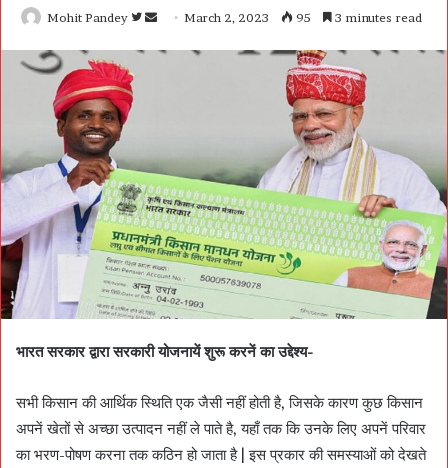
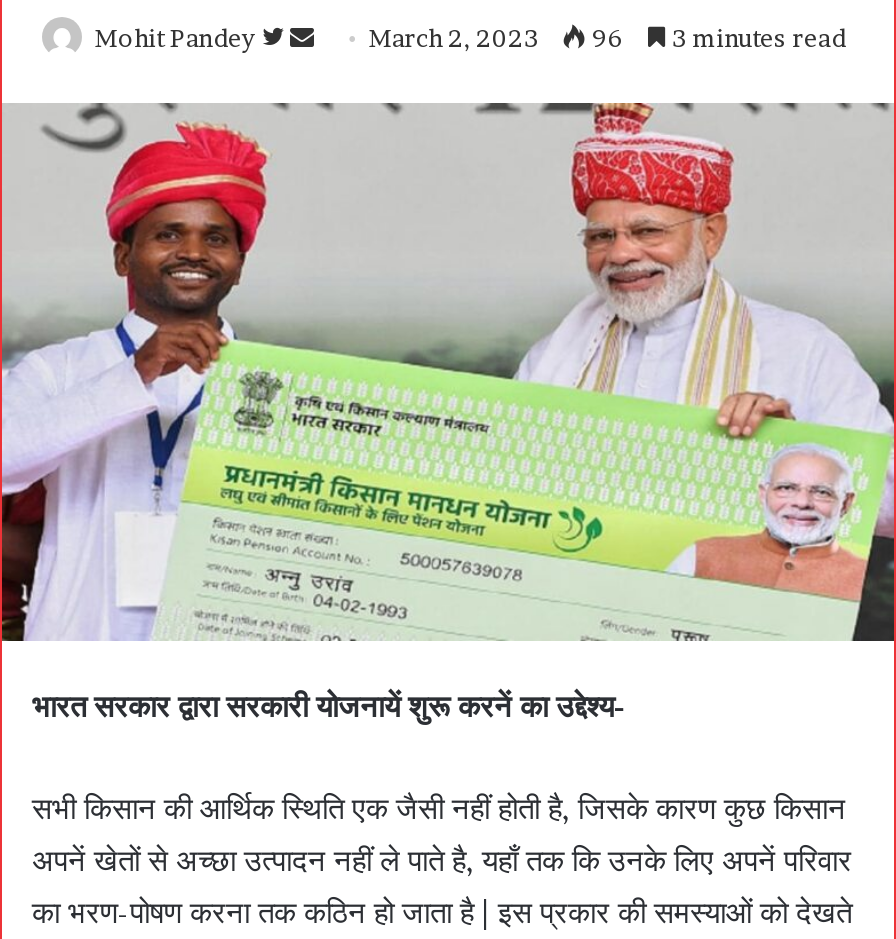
[293,10,311,25] 95 -> [586,23,624,53] 96

